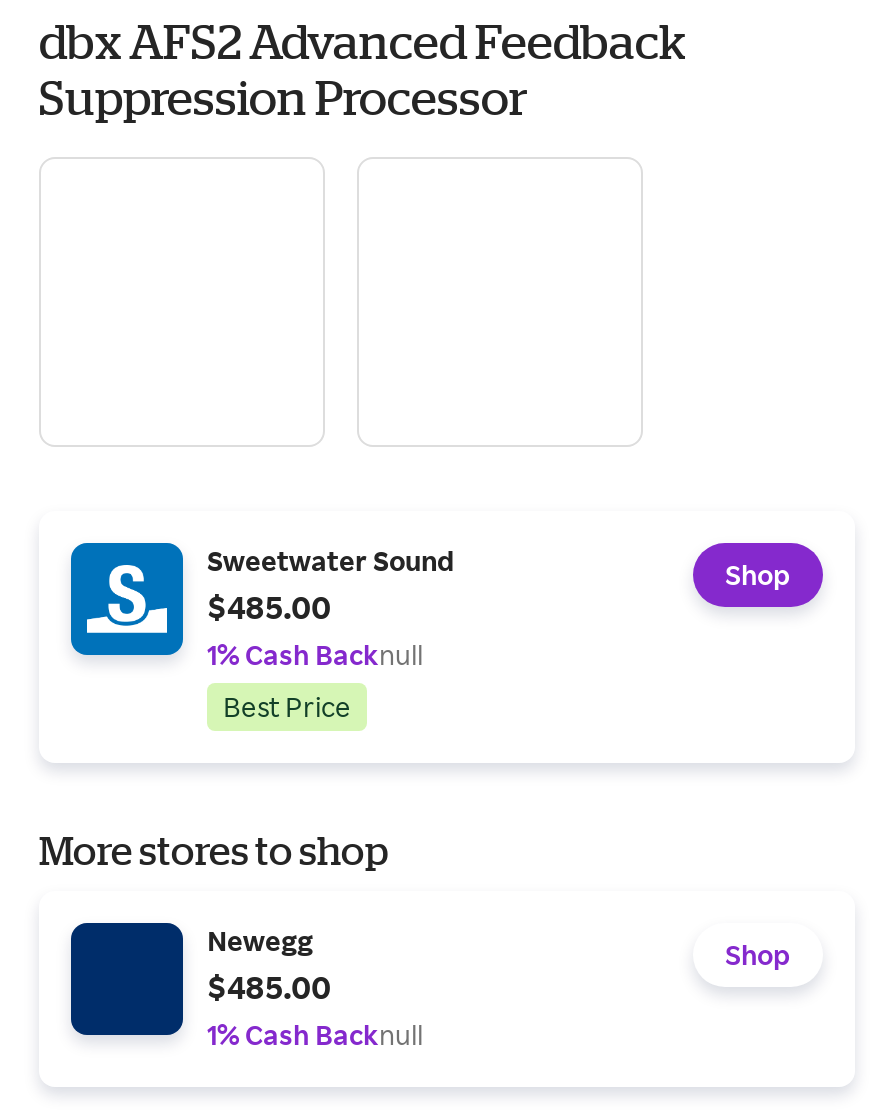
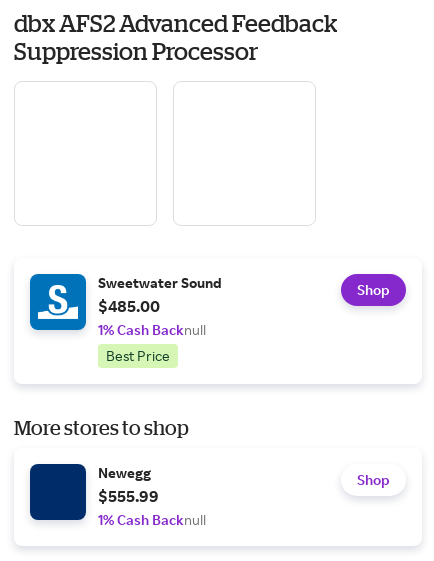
[207,967,331,1007] $485.00 -> [98,486,159,506] $555.99

